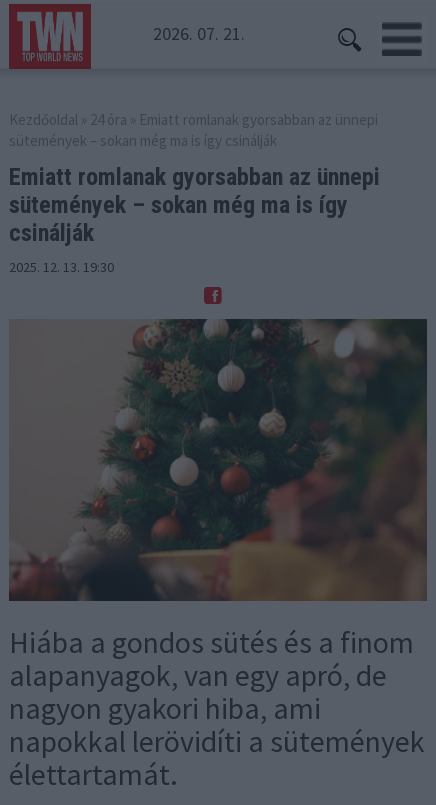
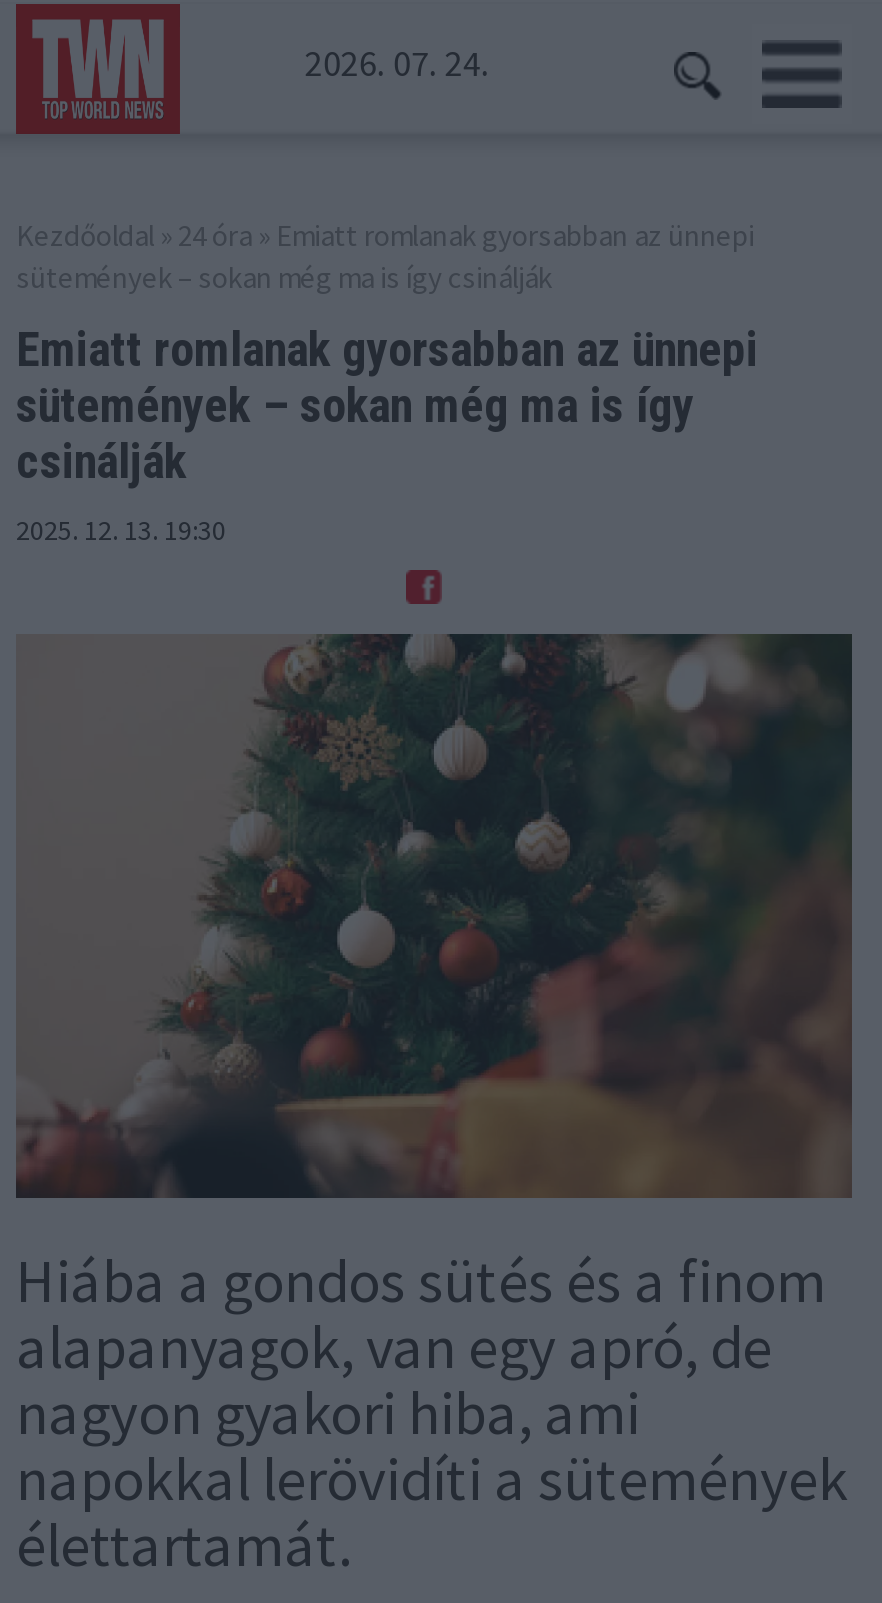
[153,22,245,45] 2026. 07. 21. -> [305,40,489,86] 2026. 07. 24.

